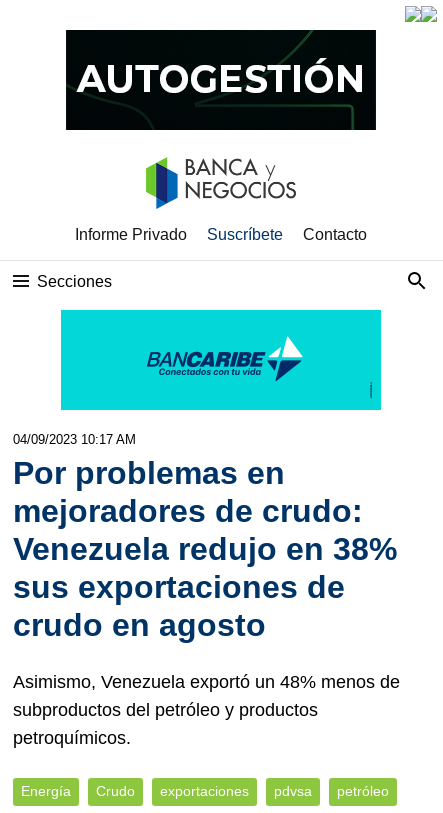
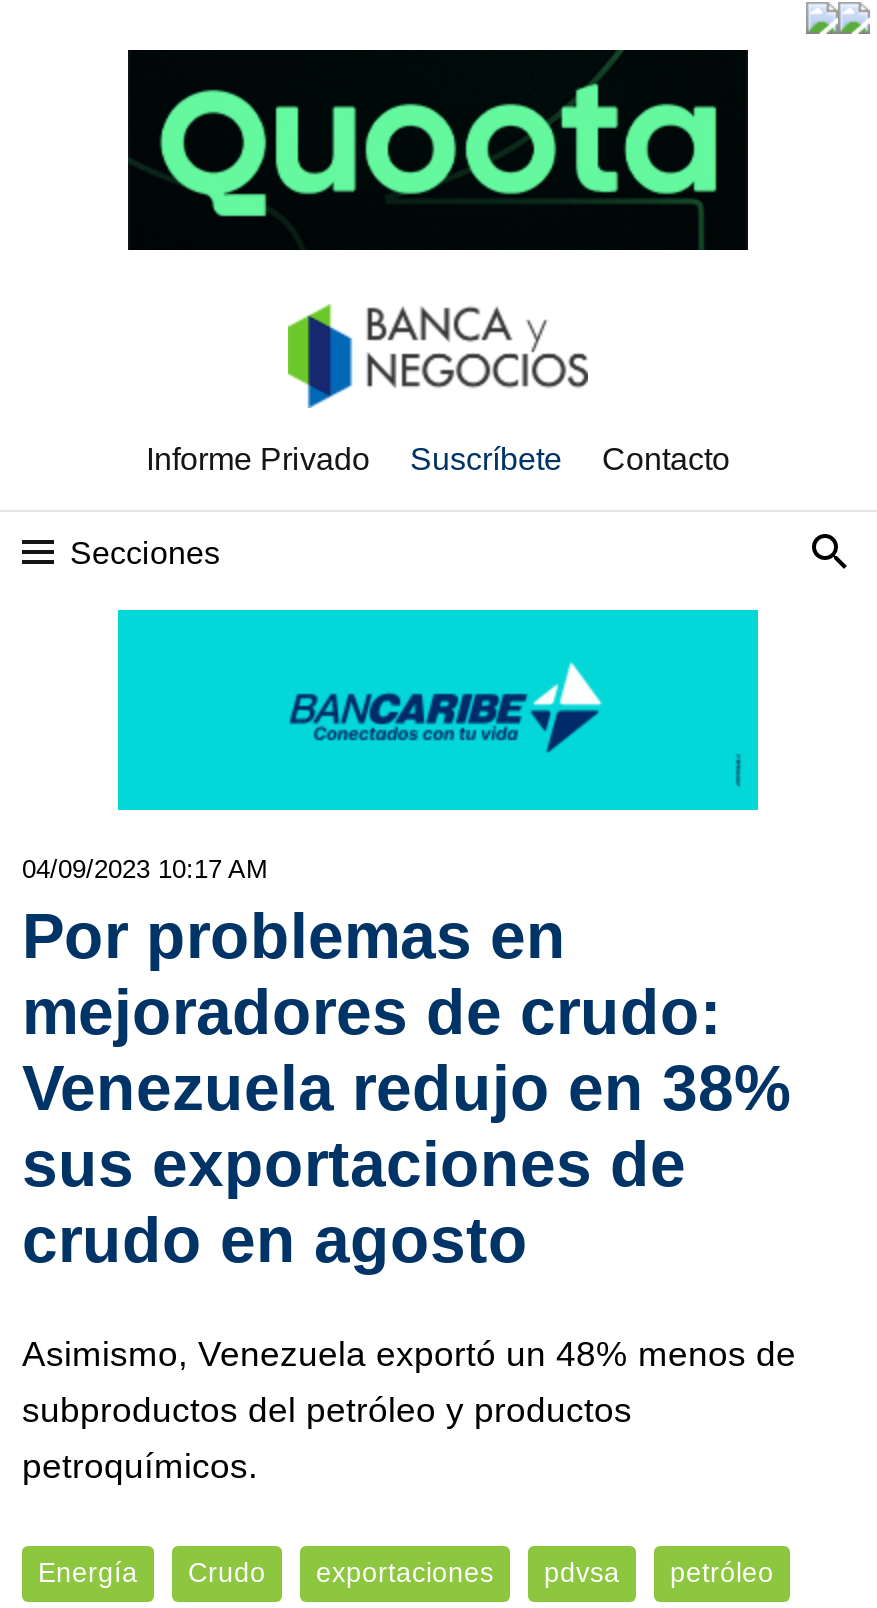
[76,47,363,113] [image] -> [150,82,720,218] [image]

